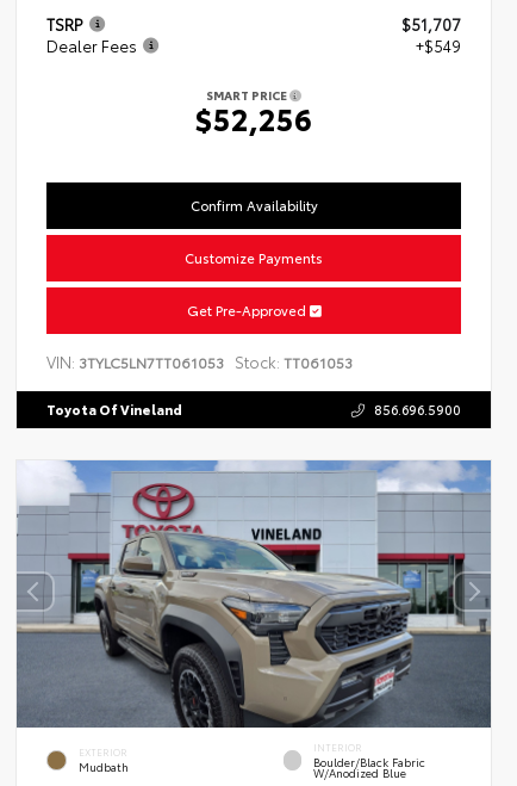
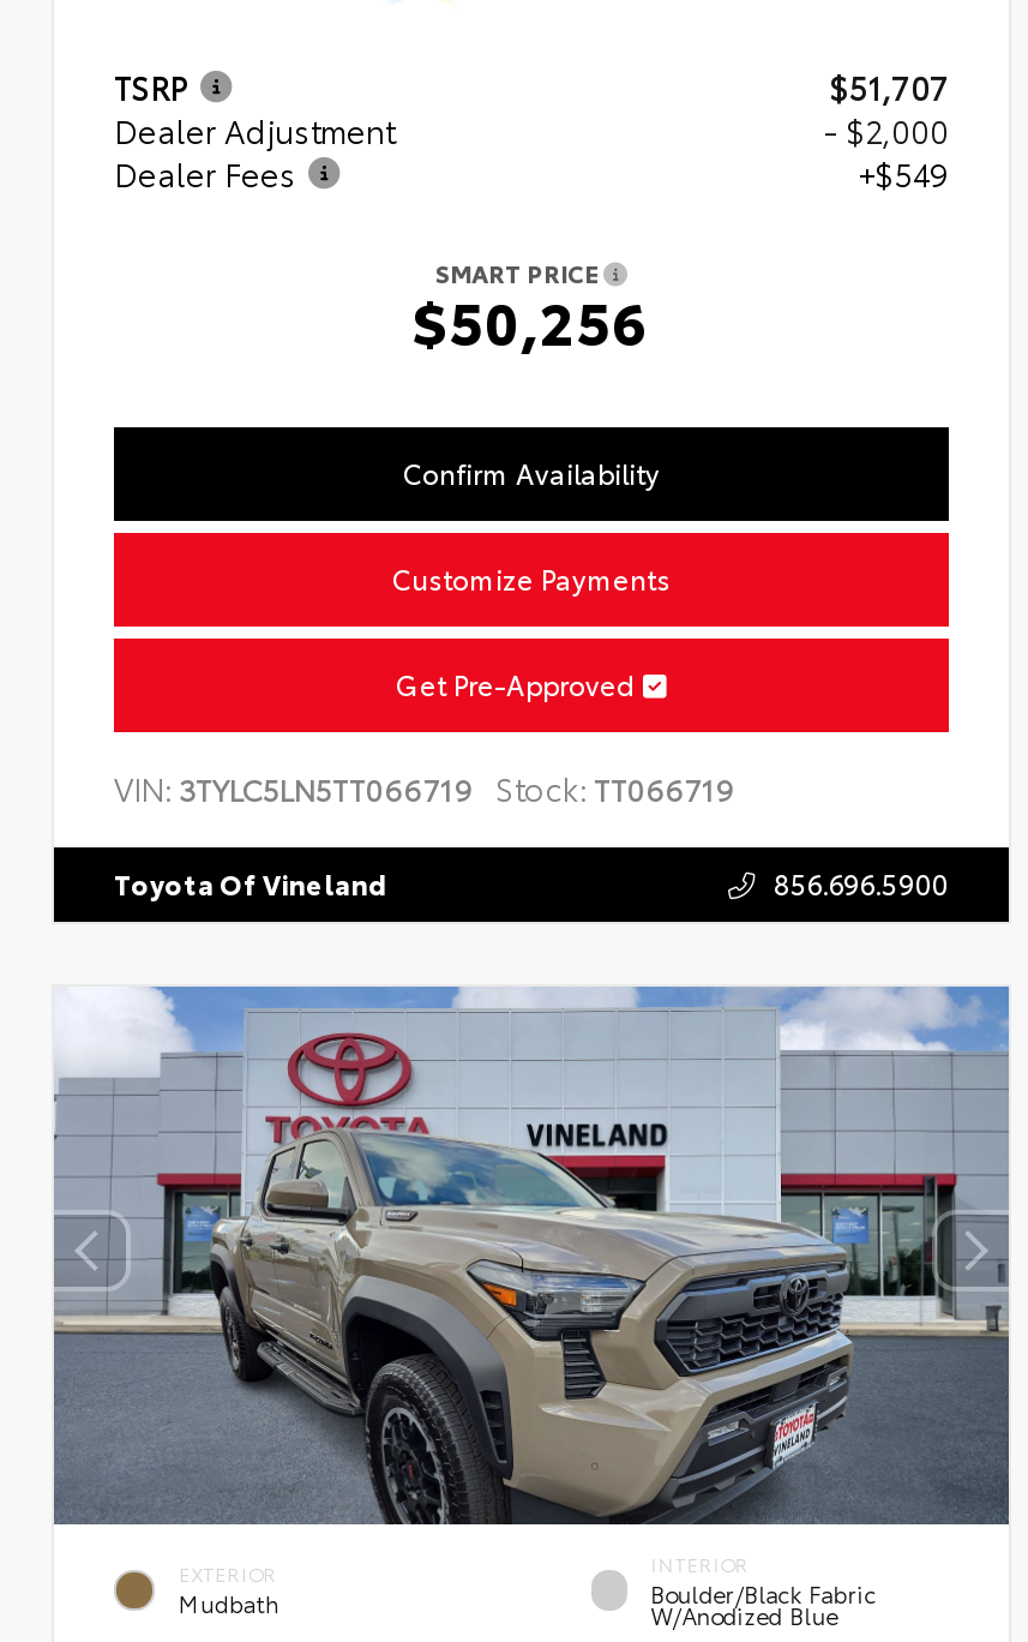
none -> [114,107,949,151] Dealer Adjustment | - $2,000
[195,98,313,138] $52,256 -> [413,279,650,360] $50,256
[46,351,353,373] VIN: 3TYLC5LN7TT061053 Stock: TT061053 -> [114,767,735,810] VIN: 3TYLC5LN5TT066719 Stock: TT066719

